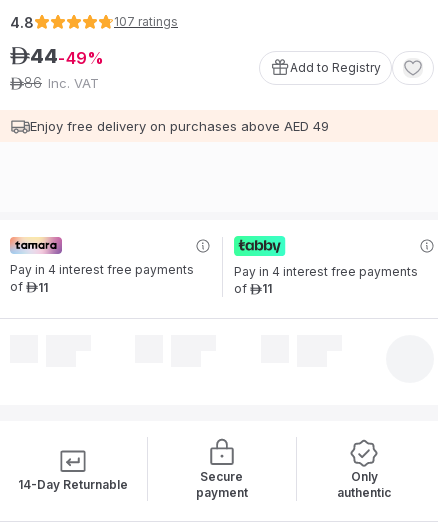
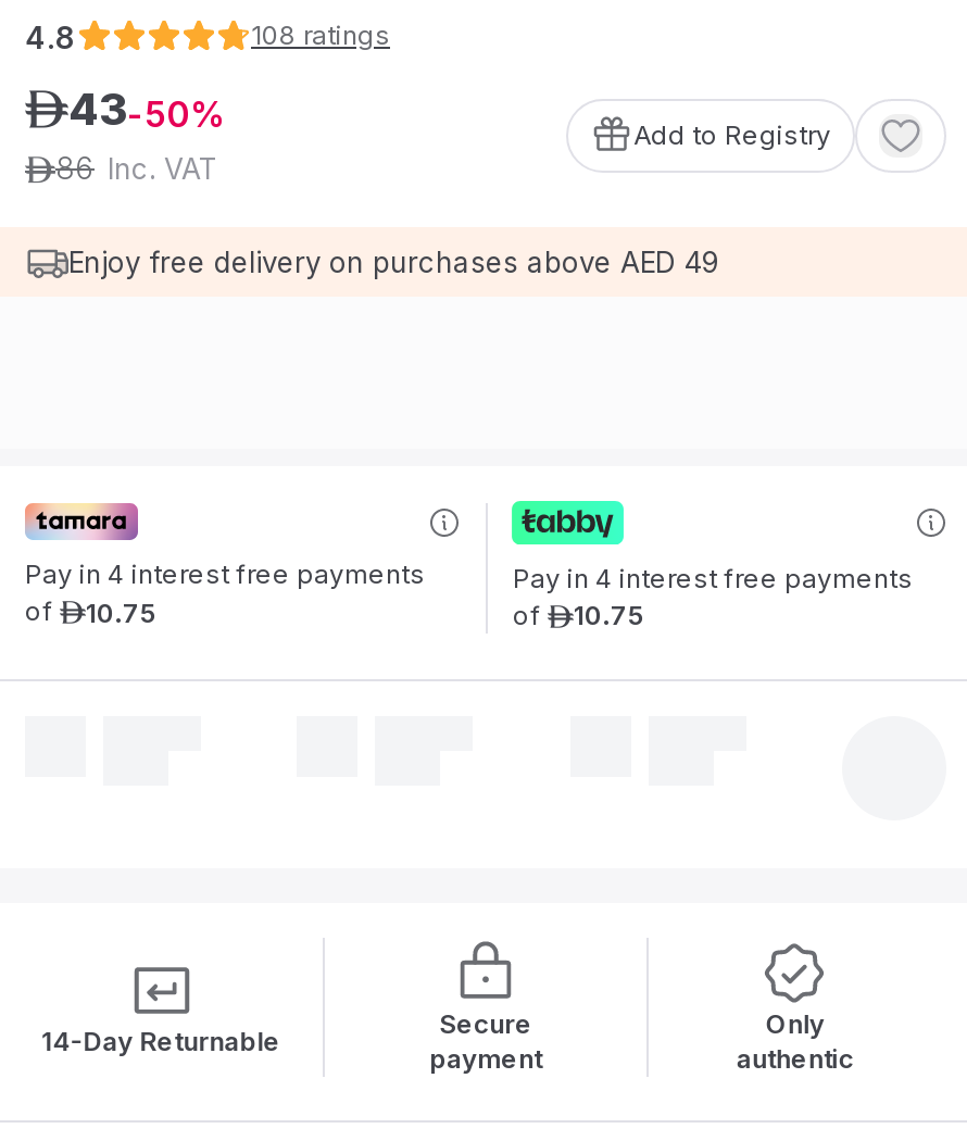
[114,14,178,29] 107 ratings -> [251,18,390,51] 108 ratings
[10,44,87,68] ê44 49 -> [25,84,190,136] ê43 50
[10,279,48,295] of ê11 -> [25,595,155,629] of ê10.75
[234,281,272,296] of ê11 -> [513,598,643,632] of ê10.75

